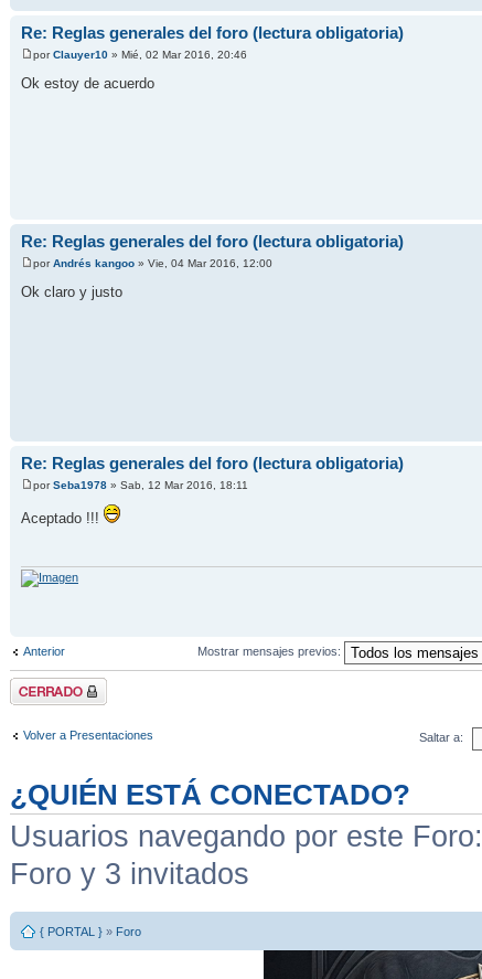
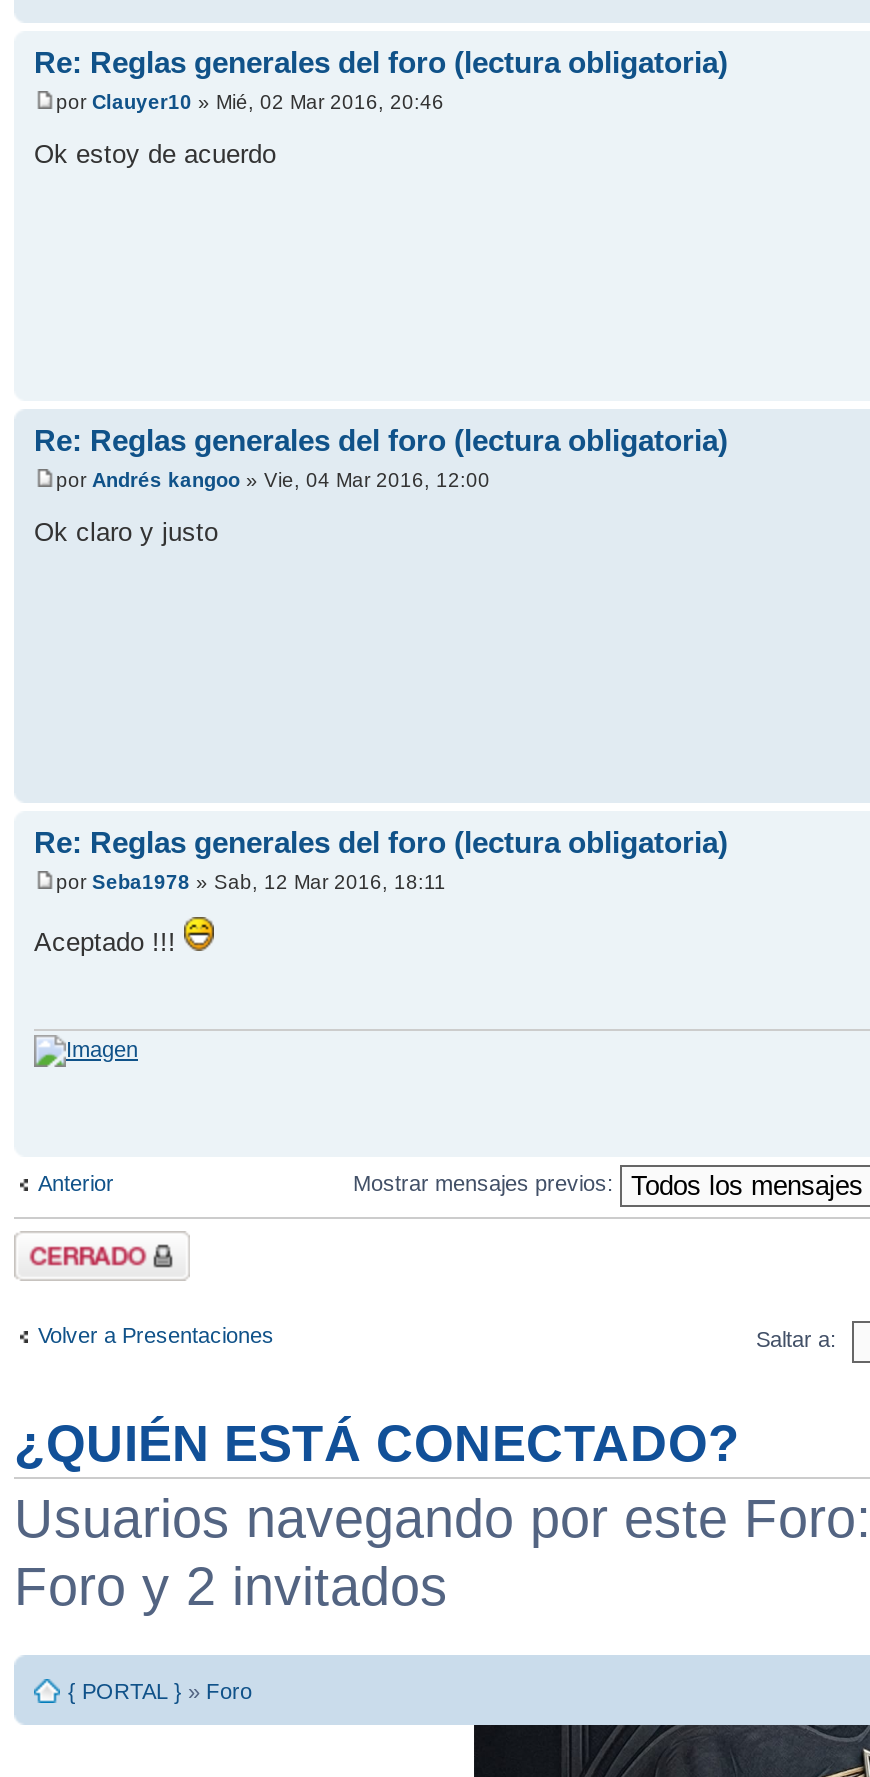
[10,858,249,891] Foro y 3 invitados -> [14,1557,448,1617] Foro y 2 invitados

